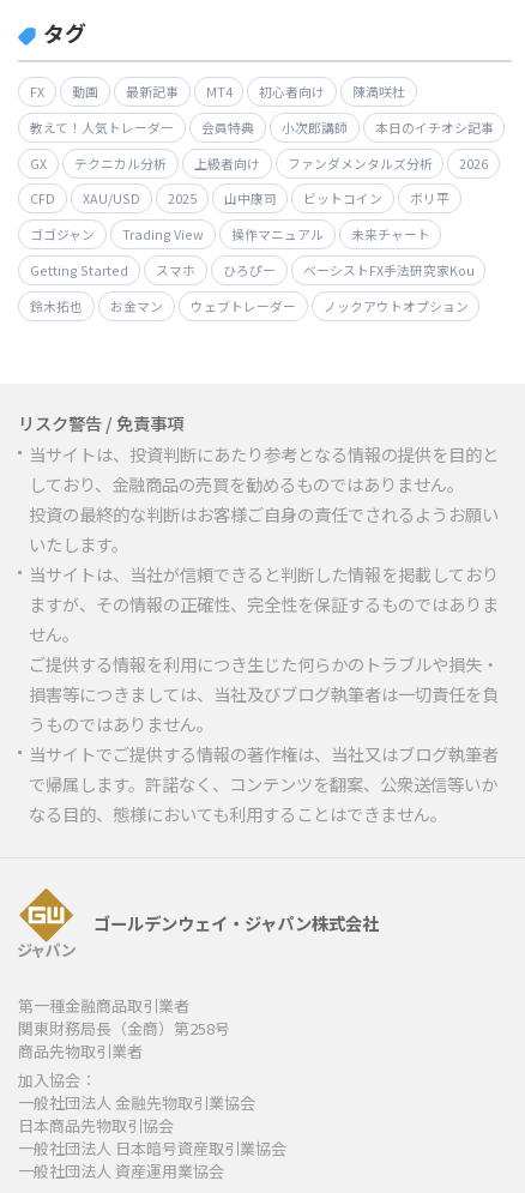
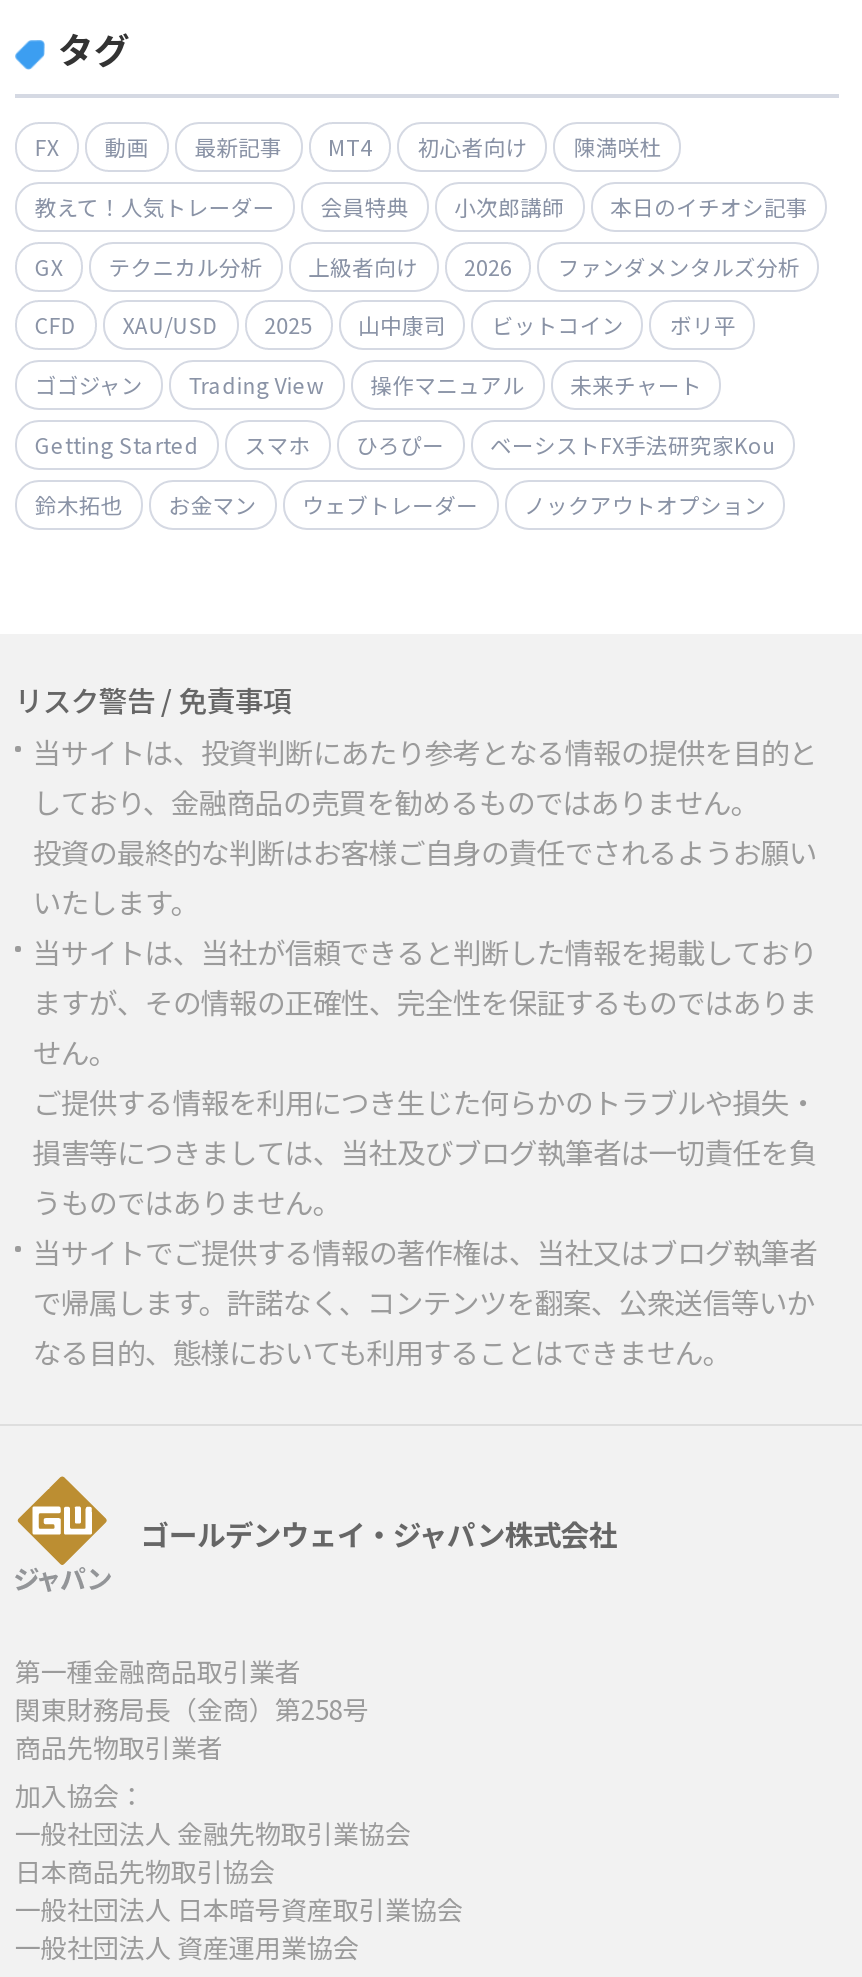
[460,154,488,172] 2026 -> none
none -> [464,251,512,281] 2026

